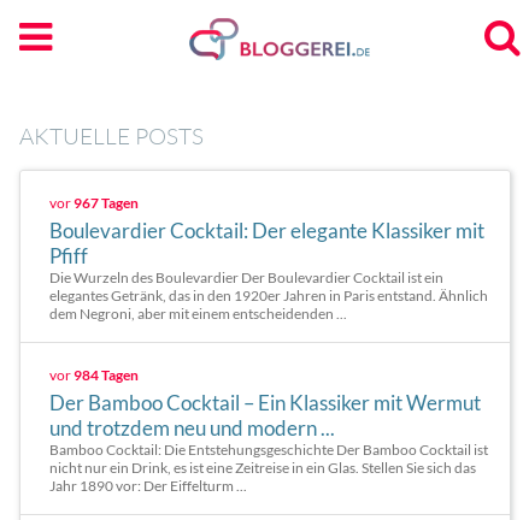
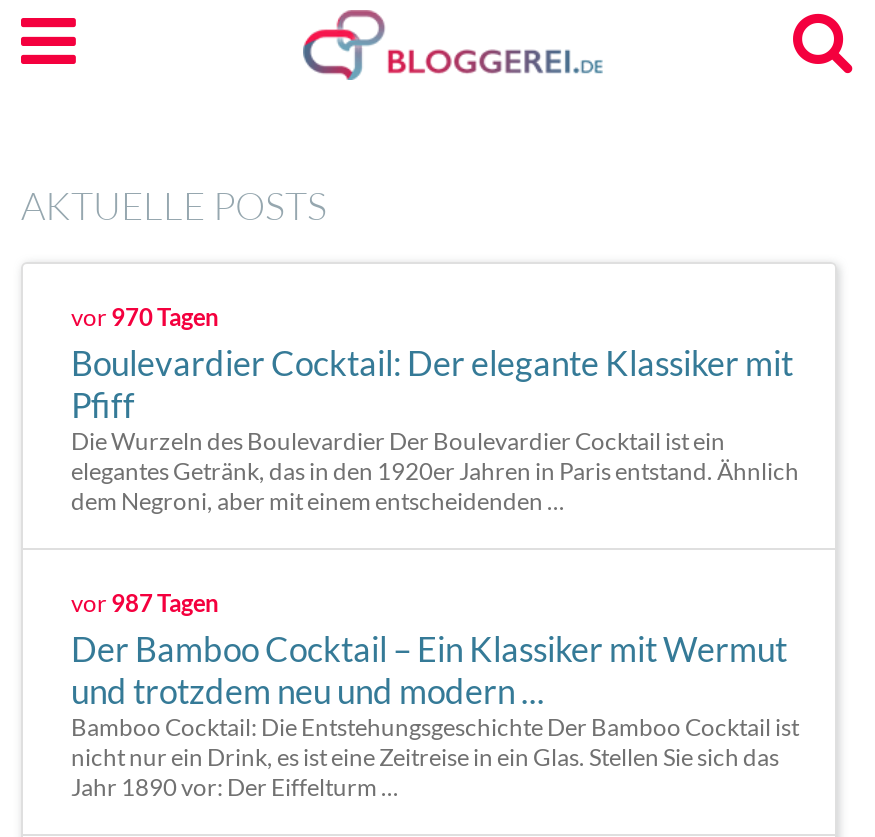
[49,194,139,212] vor 967 Tagen -> [71,302,219,332] vor 970 Tagen
[49,366,139,384] vor 984 Tagen -> [71,588,219,618] vor 987 Tagen

